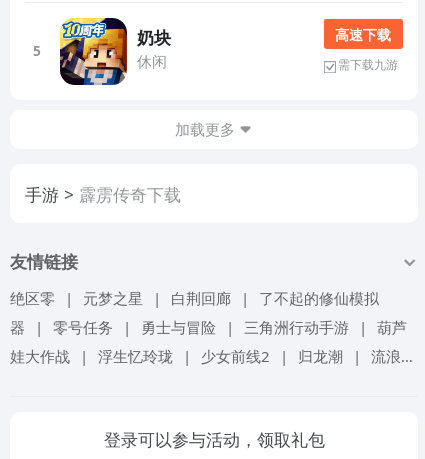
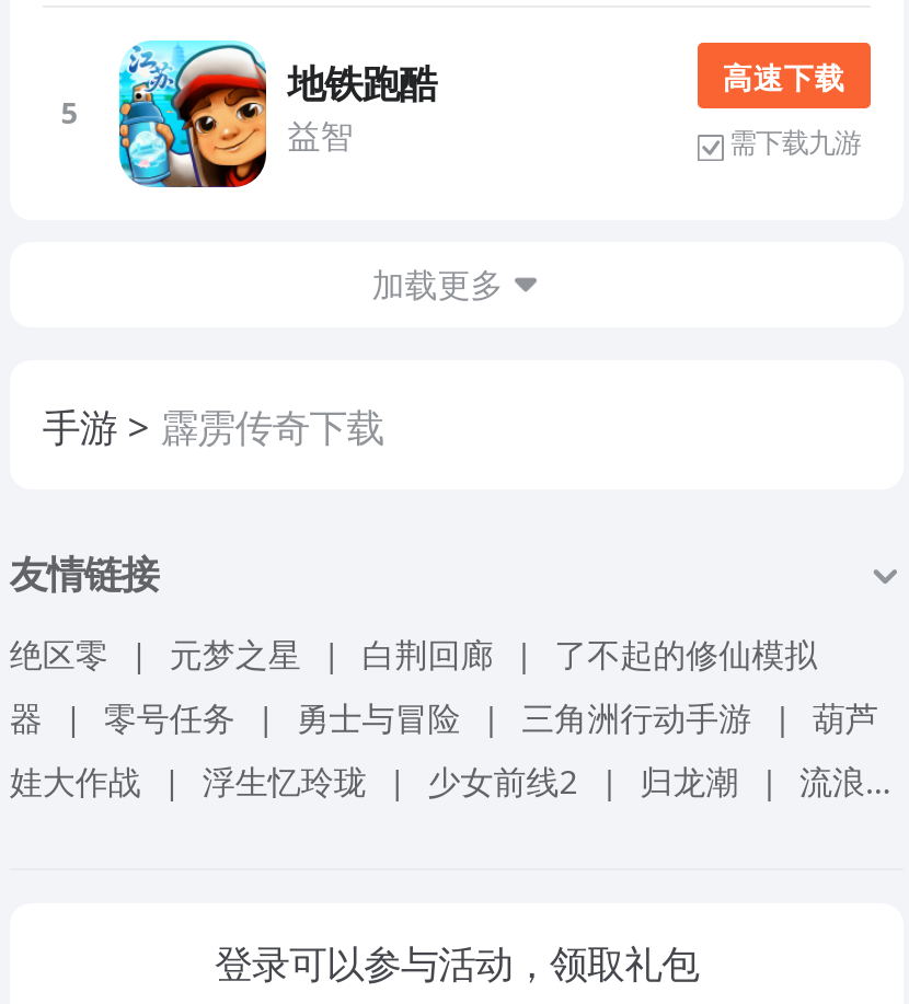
[59,17,171,86] [image] | 奶块 | 休闲 -> [117,38,437,189] [image] | 地铁跑酷 | 益智

